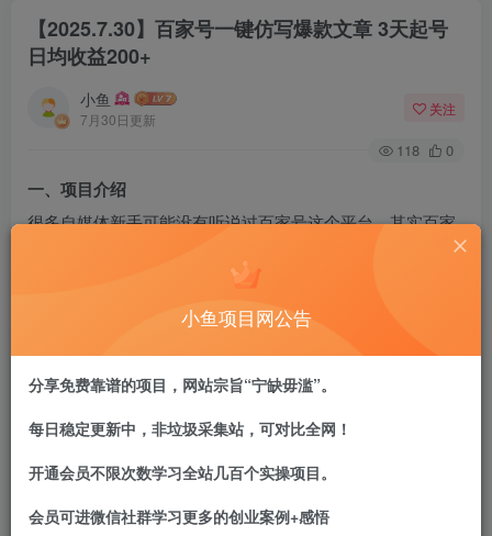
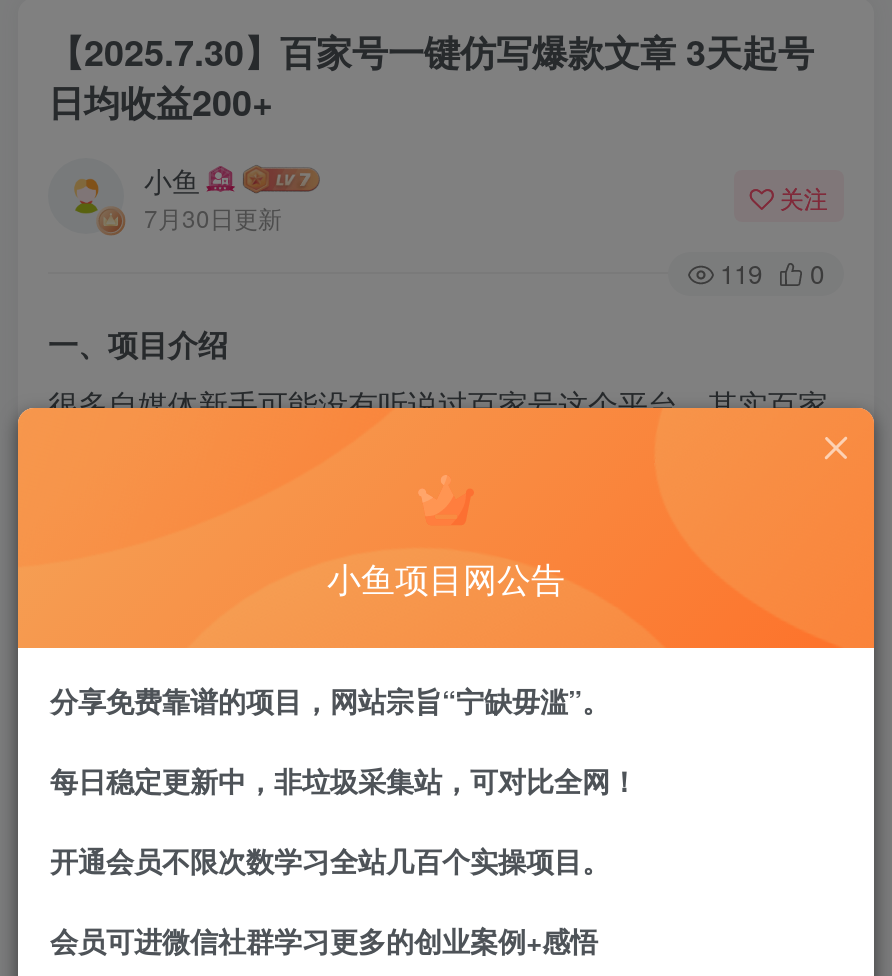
[396,139,454,160] 118 0 -> [720,254,824,292] 119 0

